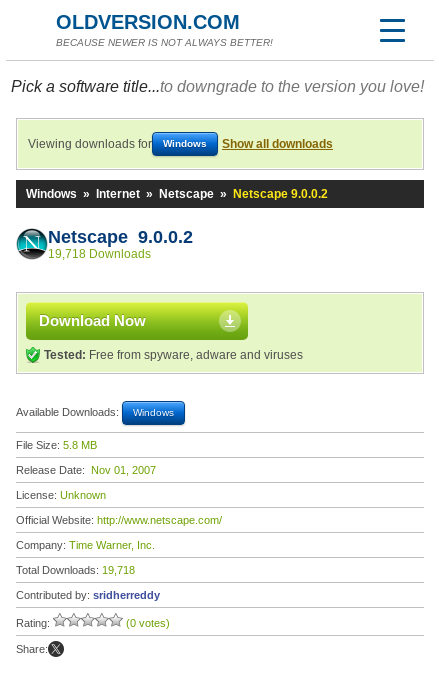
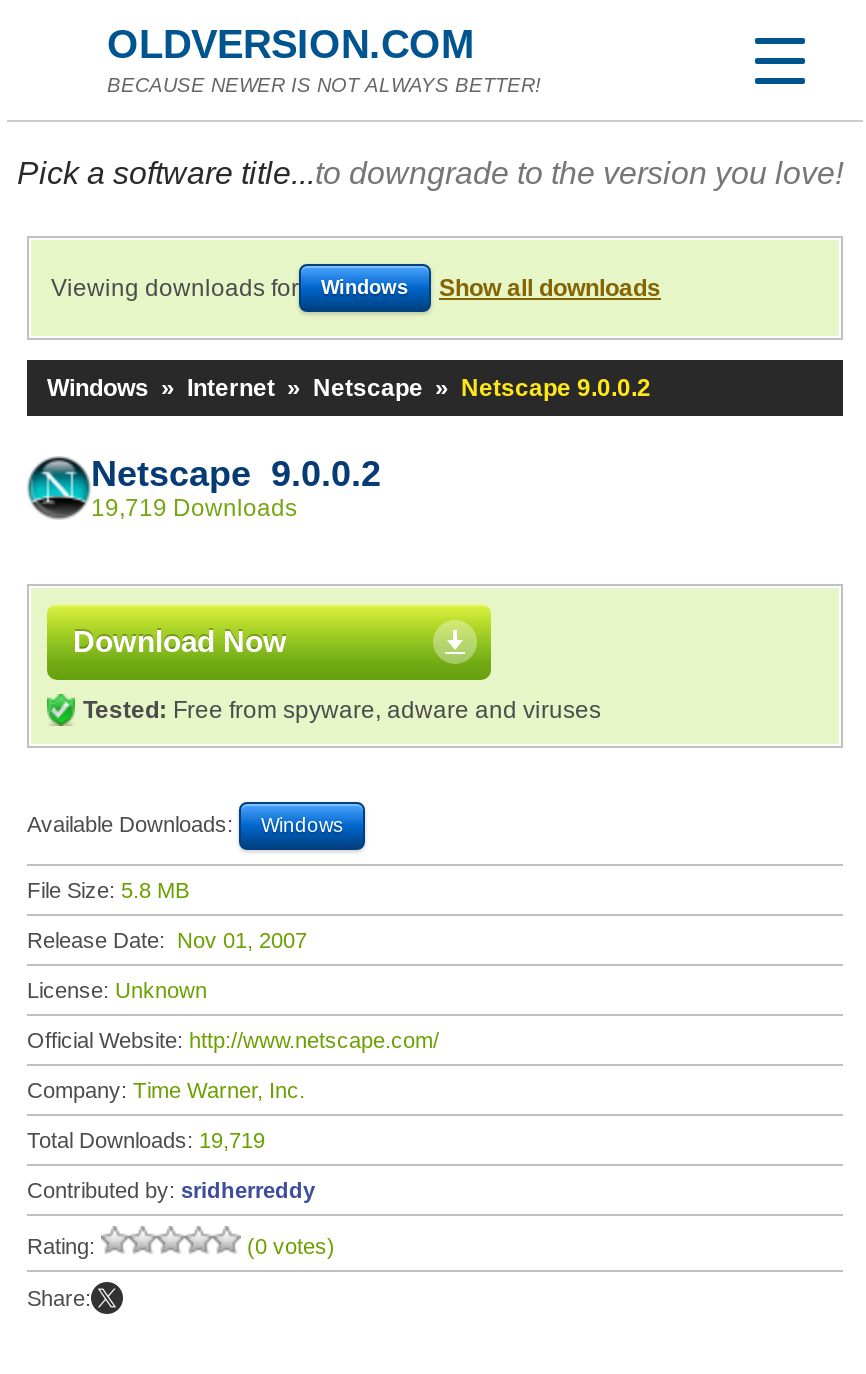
[48,247,151,261] 19,718 Downloads -> [91,494,297,522] 19,719 Downloads
[16,564,135,576] Total Downloads: 19,718 -> [27,1128,265,1152] Total Downloads: 19,719

